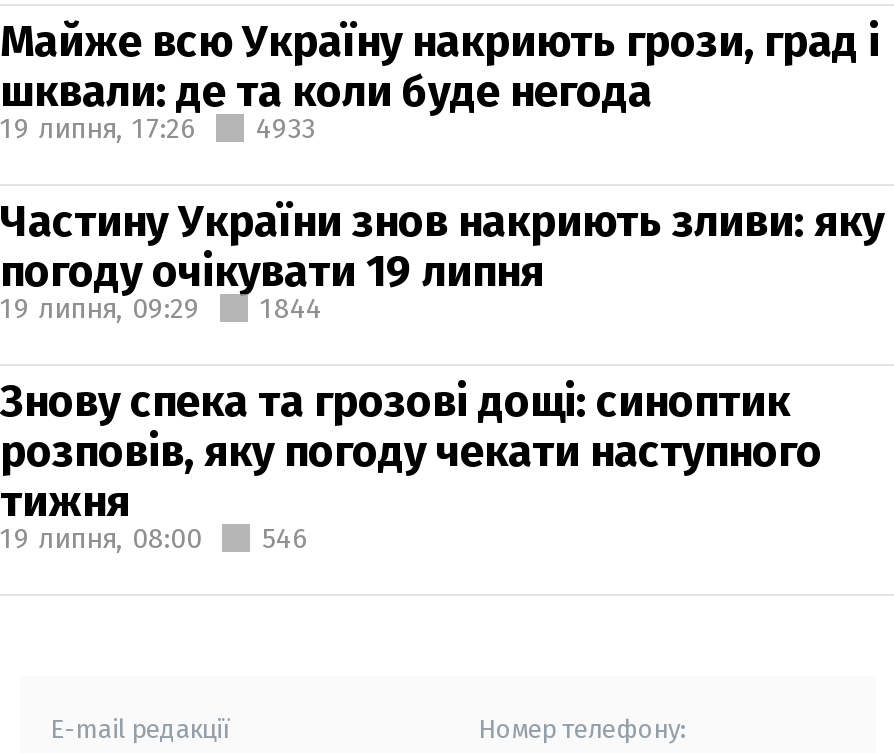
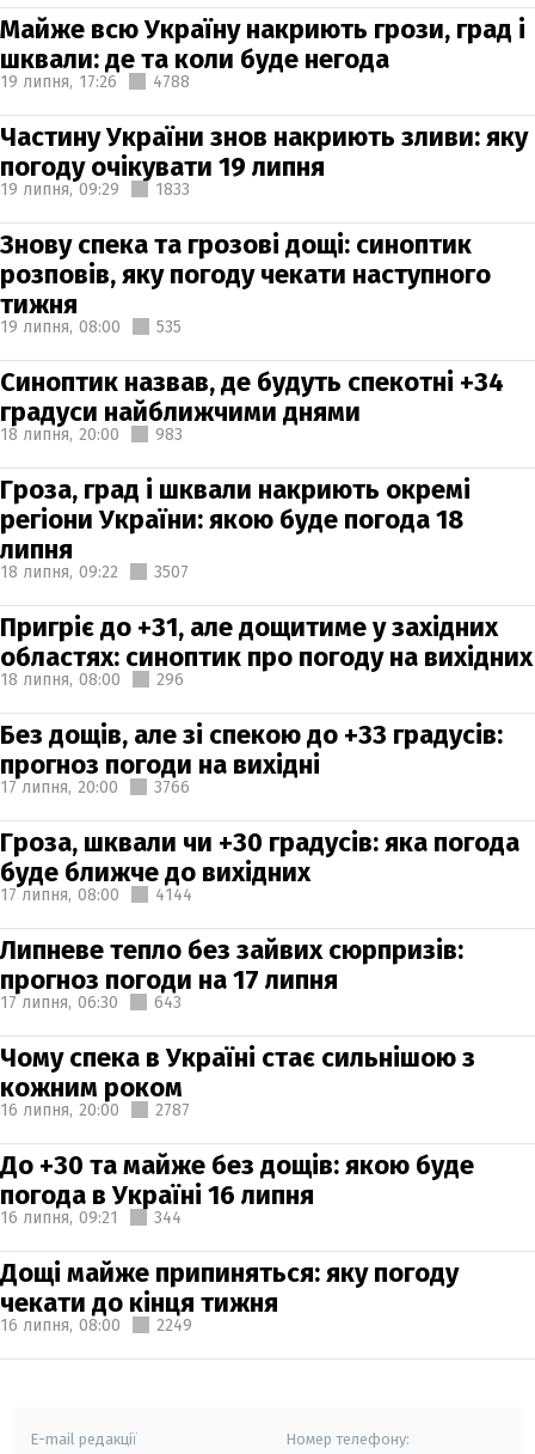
[0,111,316,145] 19 липня, 17:26 4933 -> [0,71,190,91] 19 липня, 17:26 4788
[0,291,322,325] 19 липня, 09:29 1844 -> [0,179,190,199] 19 липня, 09:29 1833
[262,521,308,555] 546 -> [0,316,533,1335] 535 | Синоптик назвав, де будуть спекотні +34 | градуси найближчими днями | 18 липня, 20:00 | 983 | Гроза, град і шквали накриють окремі | регіони України: якою буде погода 18 | липня | 18 липня, 09:22 | 3507 | Пригріє до +31, але дощитиме у західних | областях: синоптик про погоду на вихідних | 18 липня, 08:00 | 296 | Без дощів, але зі спекою до +33 градусів: | прогноз погоди на вихідні | 17 липня, 20:00 | 3766 | Гроза, шквали чи +30 градусів: яка погода | буде ближче до вихідних | 17 липня, 08:00 | 4144 | Липневе тепло без зайвих сюрпризів: | прогноз погоди на 17 липня | 17 липня, 06:30 | 643 | Чому спека в Україні стає сильнішою з | кожним роком | 16 липня, 20:00 | 2787 | До +30 та майже без дощів: якою буде | погода в Україні 16 липня | 16 липня, 09:21 | 344 | Дощі майже припиняться: яку погоду | чекати до кінця тижня | 16 липня, 08:00 | 2249

